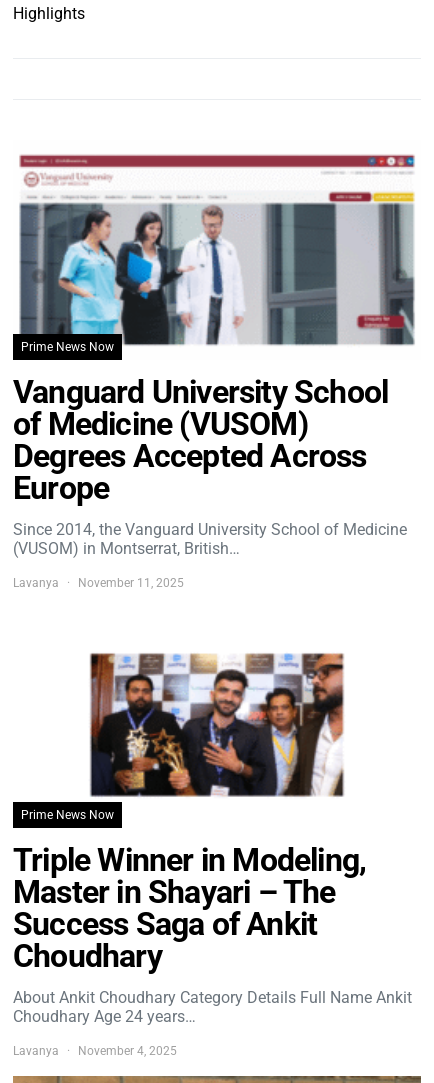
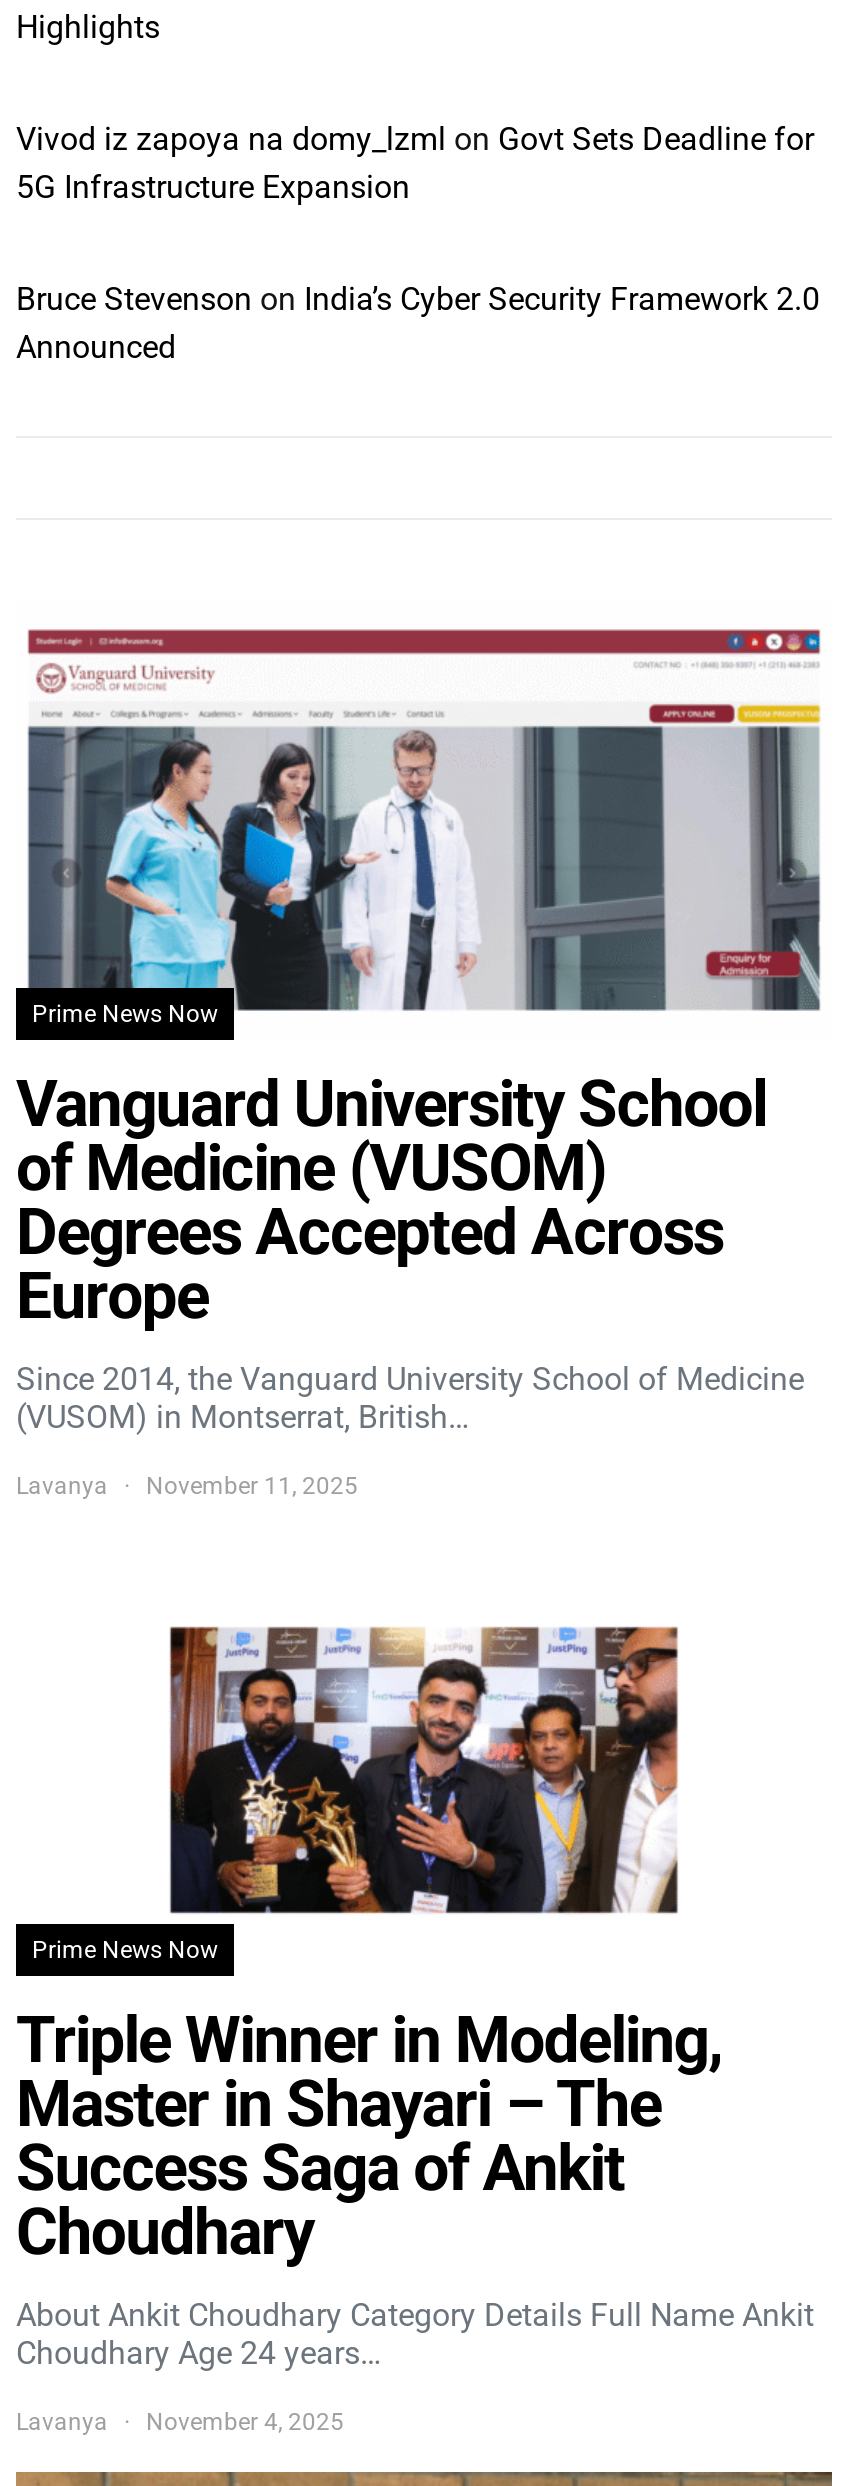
none -> [16,120,820,366] Vivod iz zapoya na domy_lzml on Govt Sets Deadline for | 5G Infrastructure Expansion | Bruce Stevenson on India’s Cyber Security Framework 2.0 | Announced

